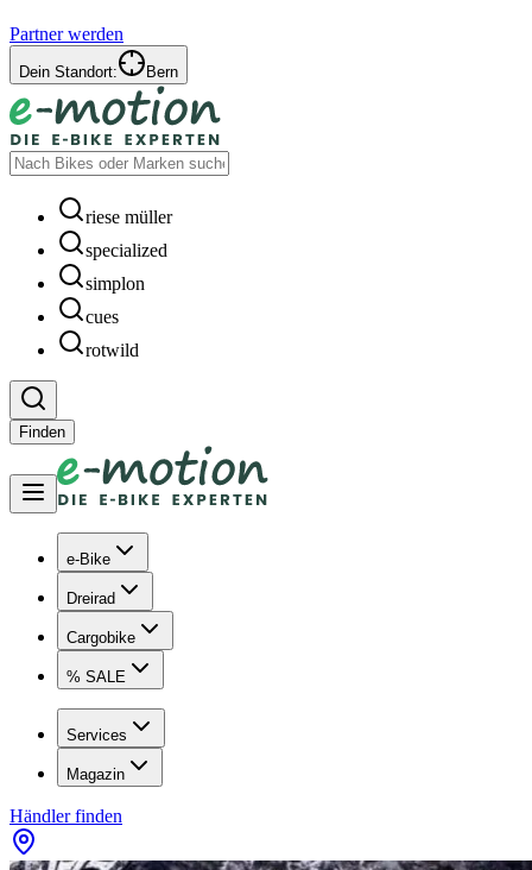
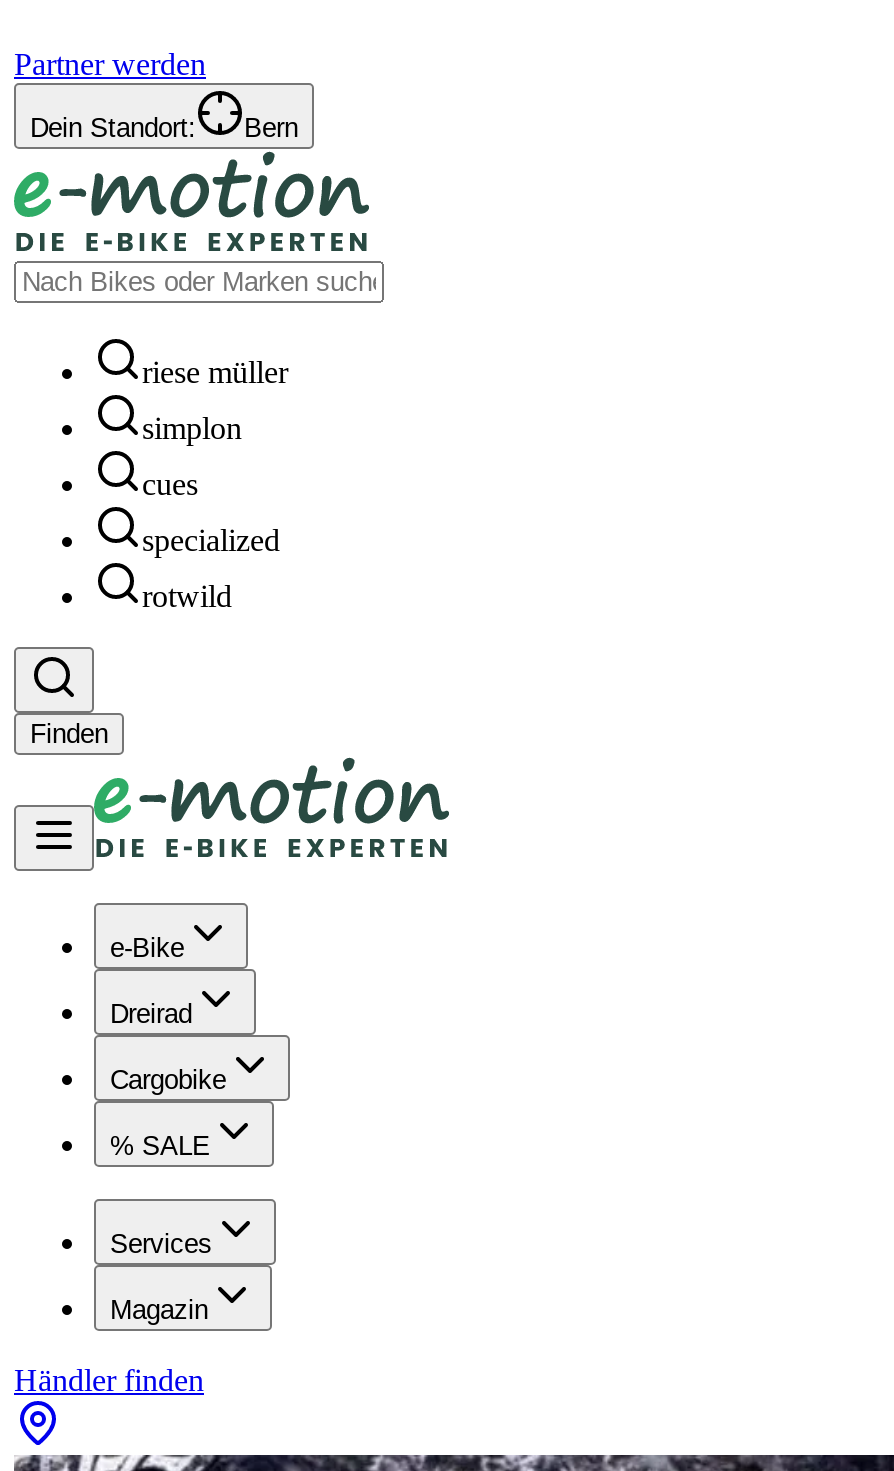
moved [85,240,167,260] -> [142,523,280,557]: specialized
moved [85,273,145,327] -> [142,411,242,501]: simplon | cues

